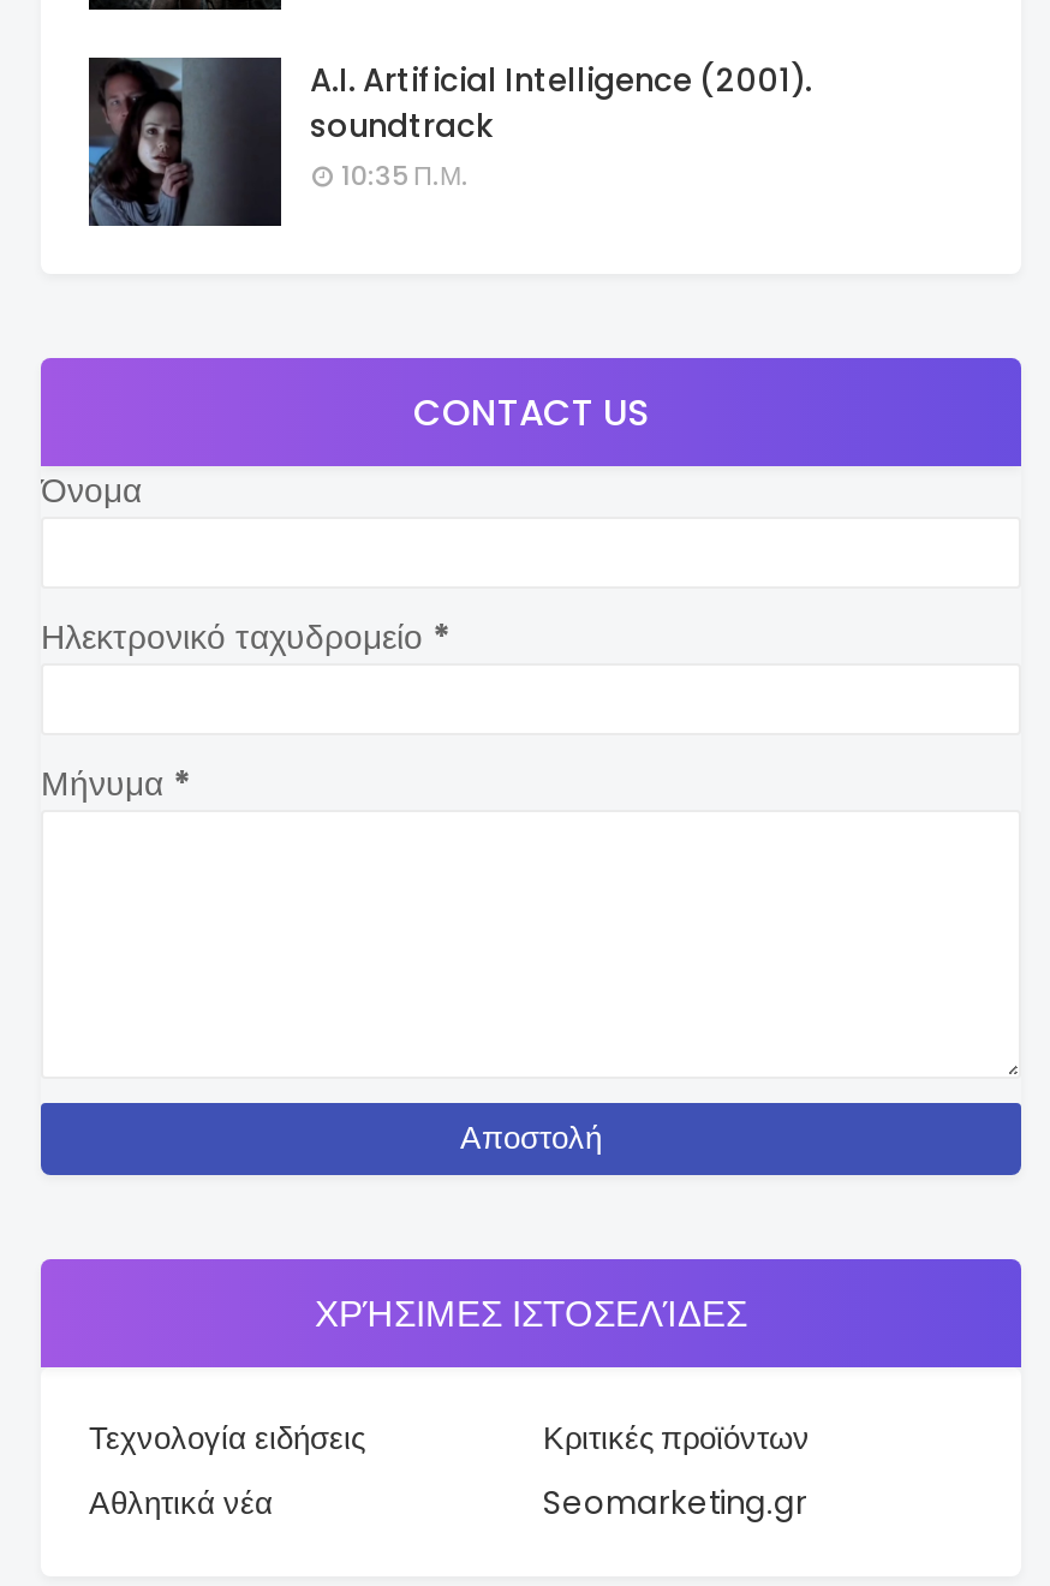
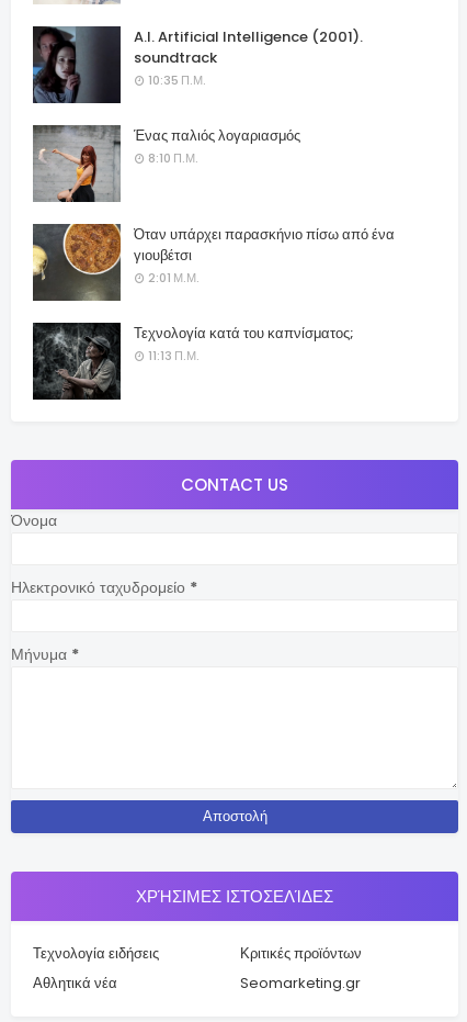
none -> [32,124,300,213] [image] | Ένας παλιός λογαριασμός | 8:10 Π.Μ.
none -> [32,223,395,365] [image] | Όταν υπάρχει παρασκήνιο πίσω από ένα | γιουβέτσι | 2:01 Μ.Μ. | Τεχνολογία κατά του καπνίσματος; | 11:13 Π.Μ.
none -> [32,322,119,401] [image]

